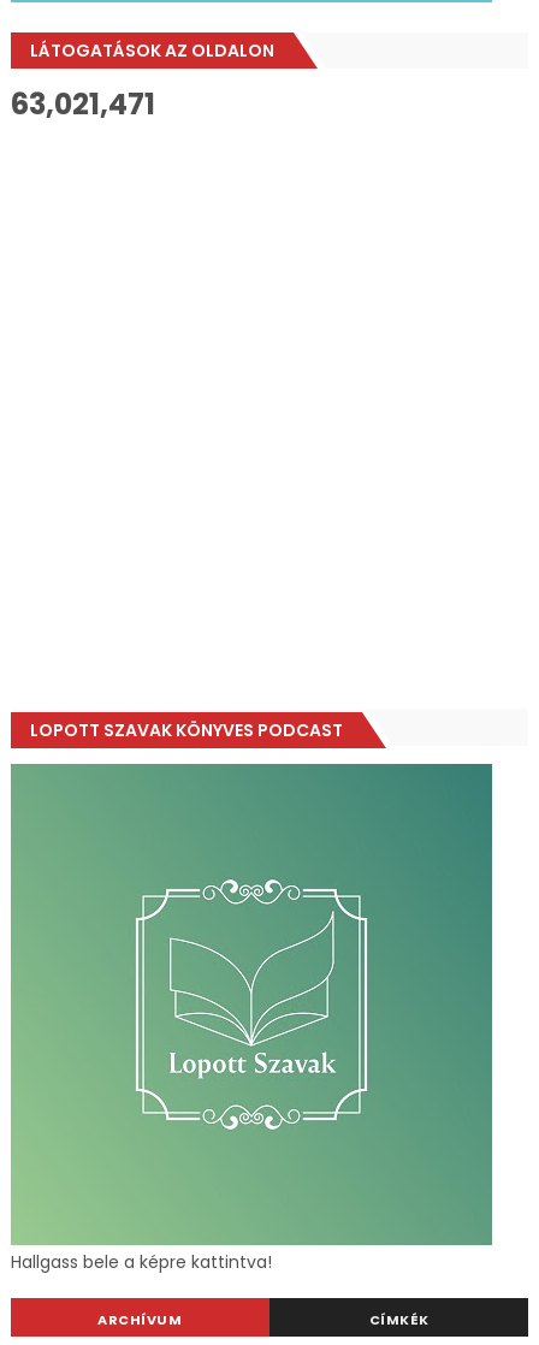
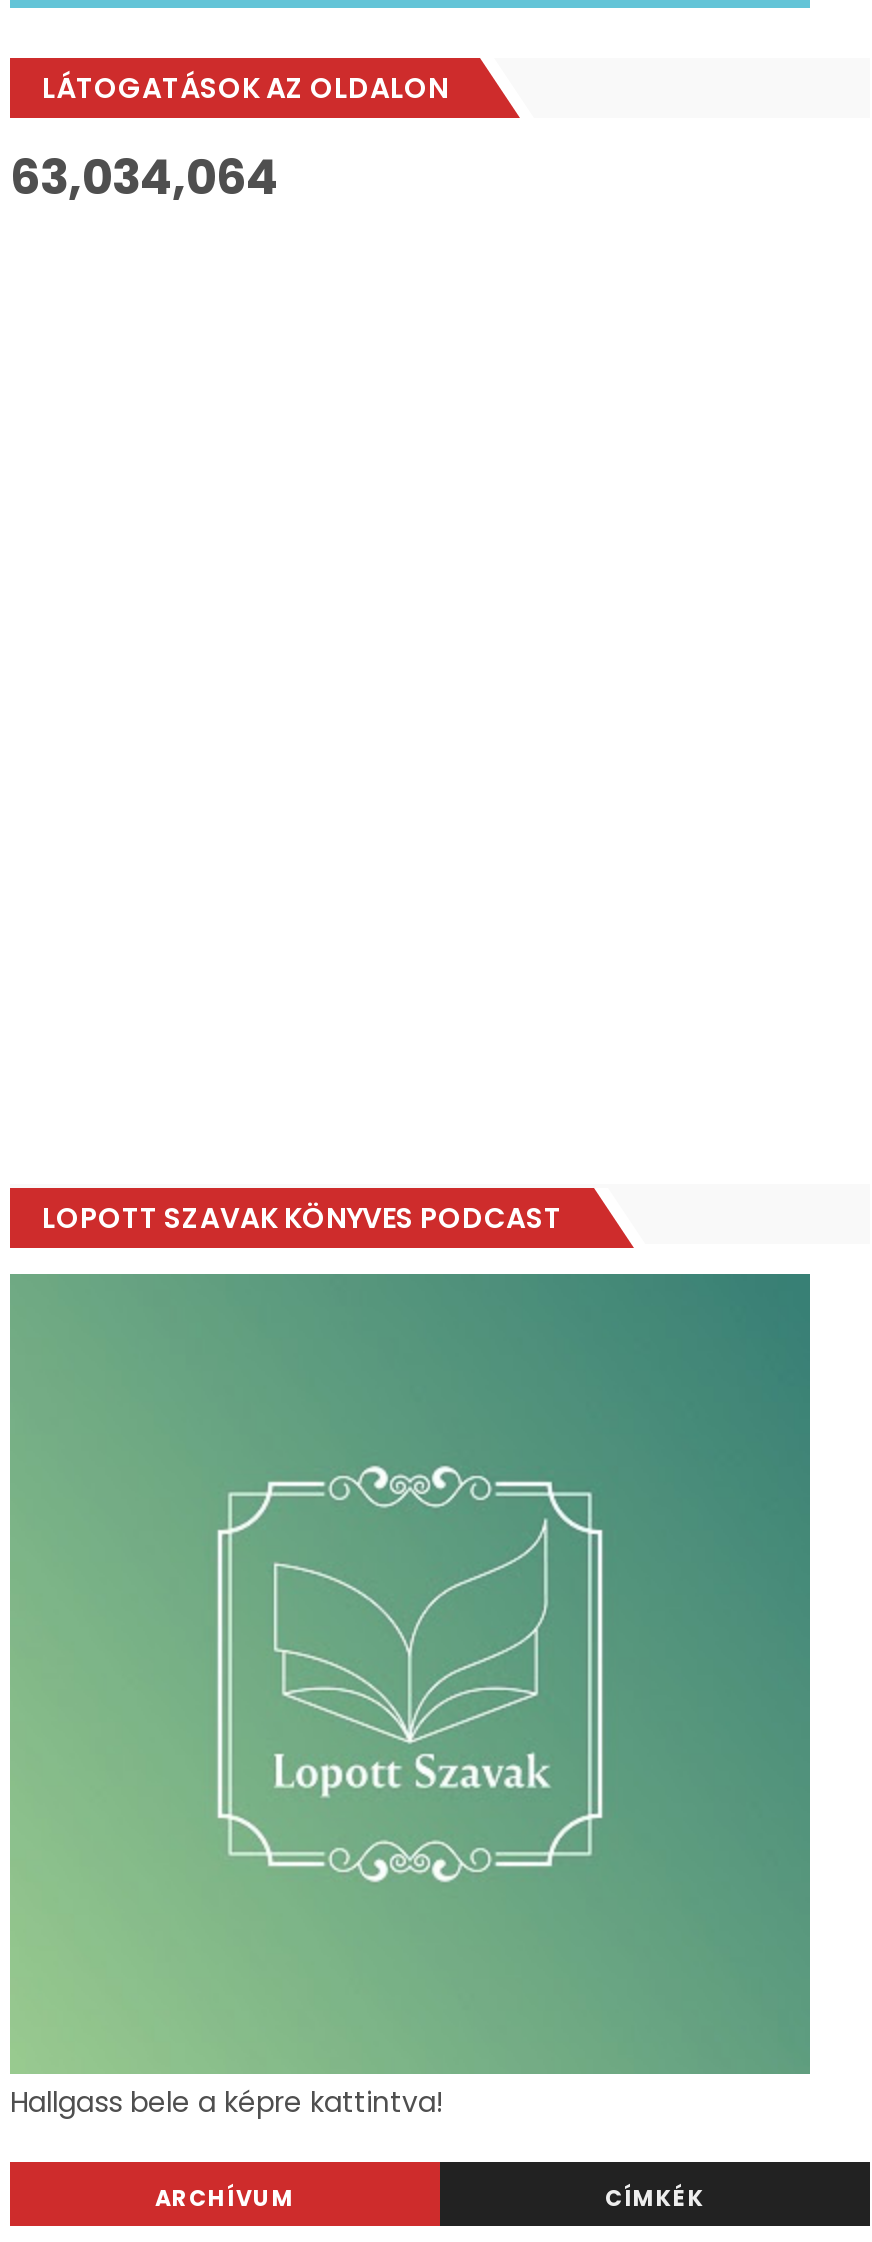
[11,84,155,124] 63,021,471 -> [10,144,278,210] 63,034,064

